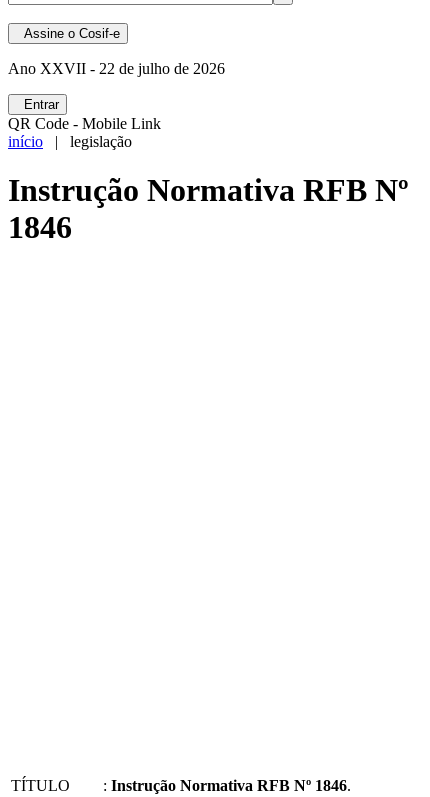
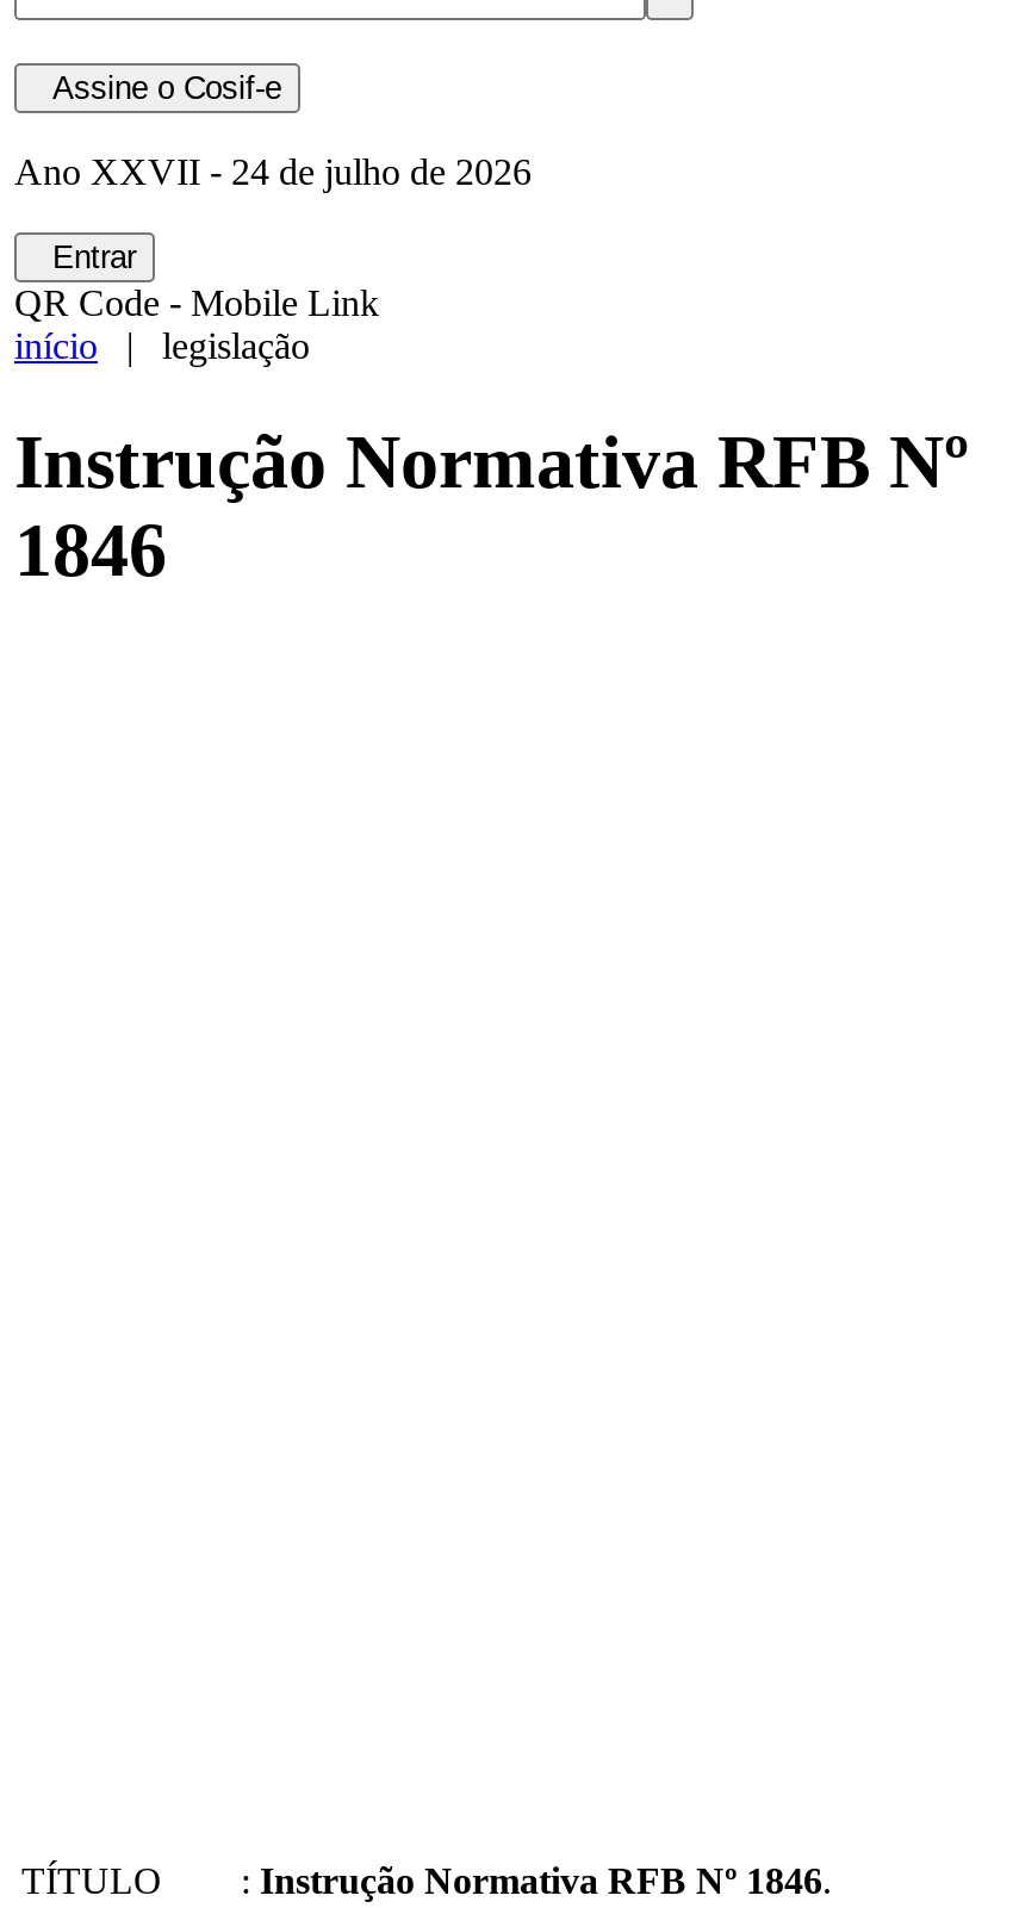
[8,60,225,77] Ano XXVII - 22 de julho de 2026 -> [14,151,532,192] Ano XXVII - 24 de julho de 2026

